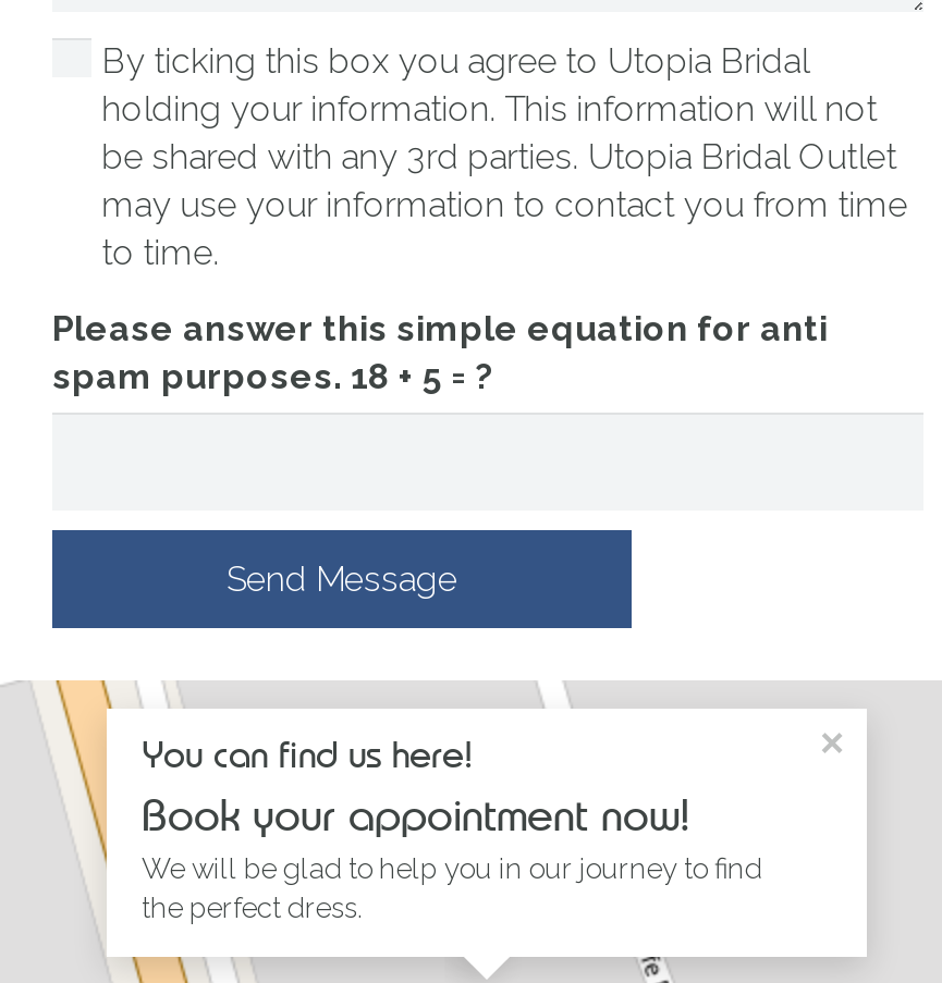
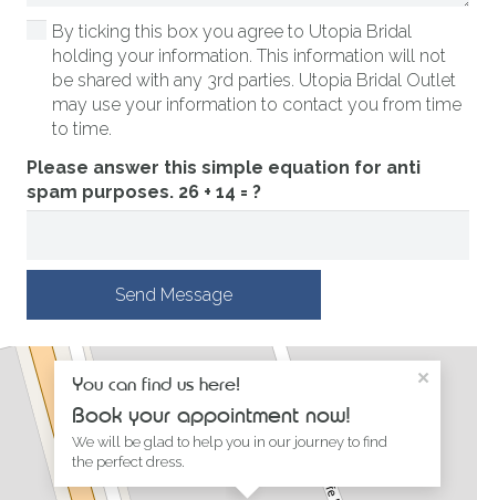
[52,356,492,398] spam purposes. 18 + 5 = ? -> [27,182,261,203] spam purposes. 26 + 14 = ?

